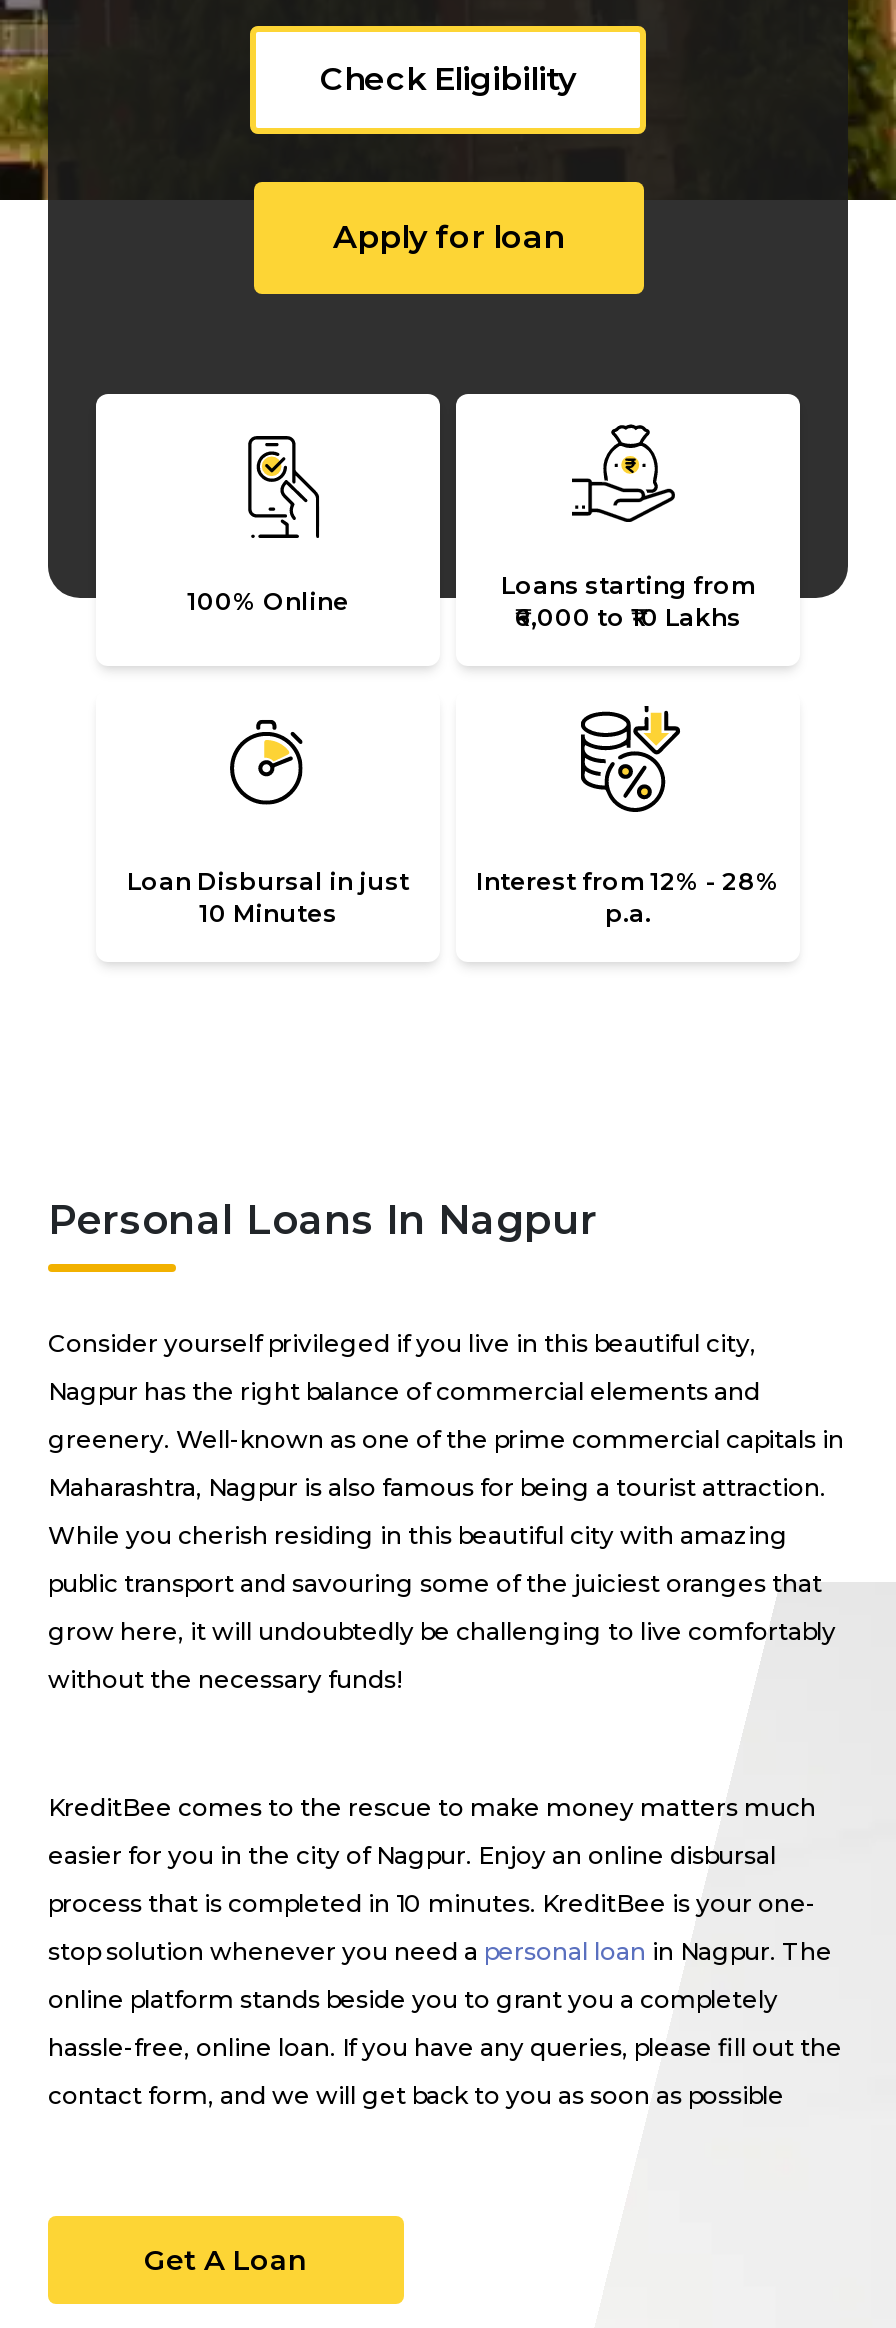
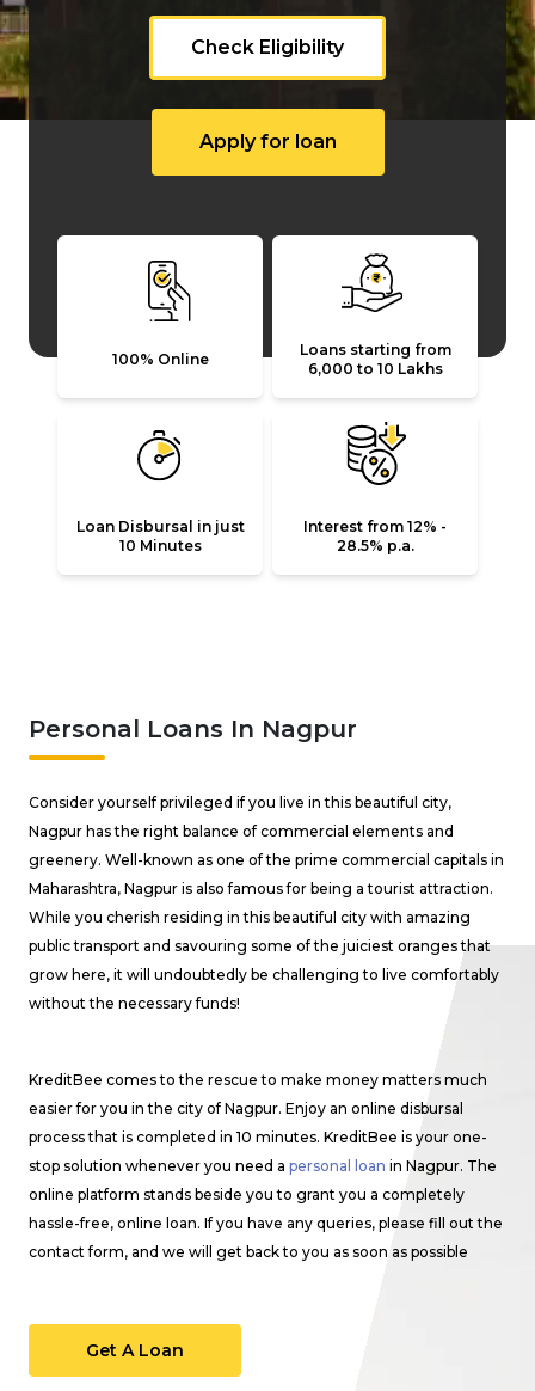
[476,866,780,928] Interest from 12% - 28% | p.a. -> [303,517,447,554] Interest from 12% - | 28.5% p.a.

